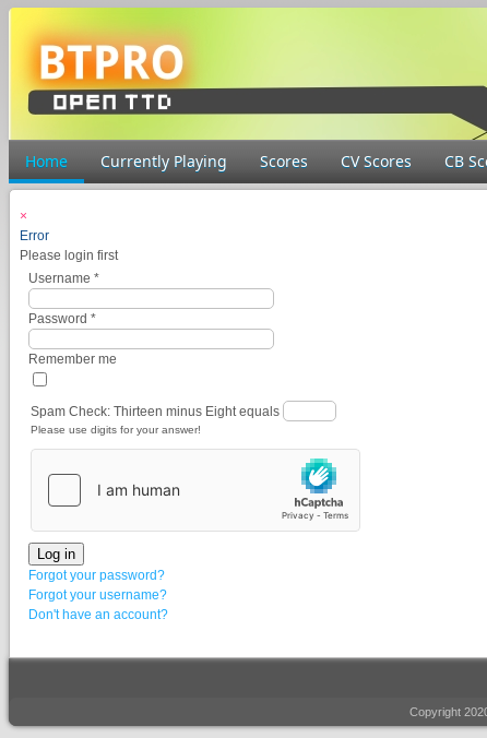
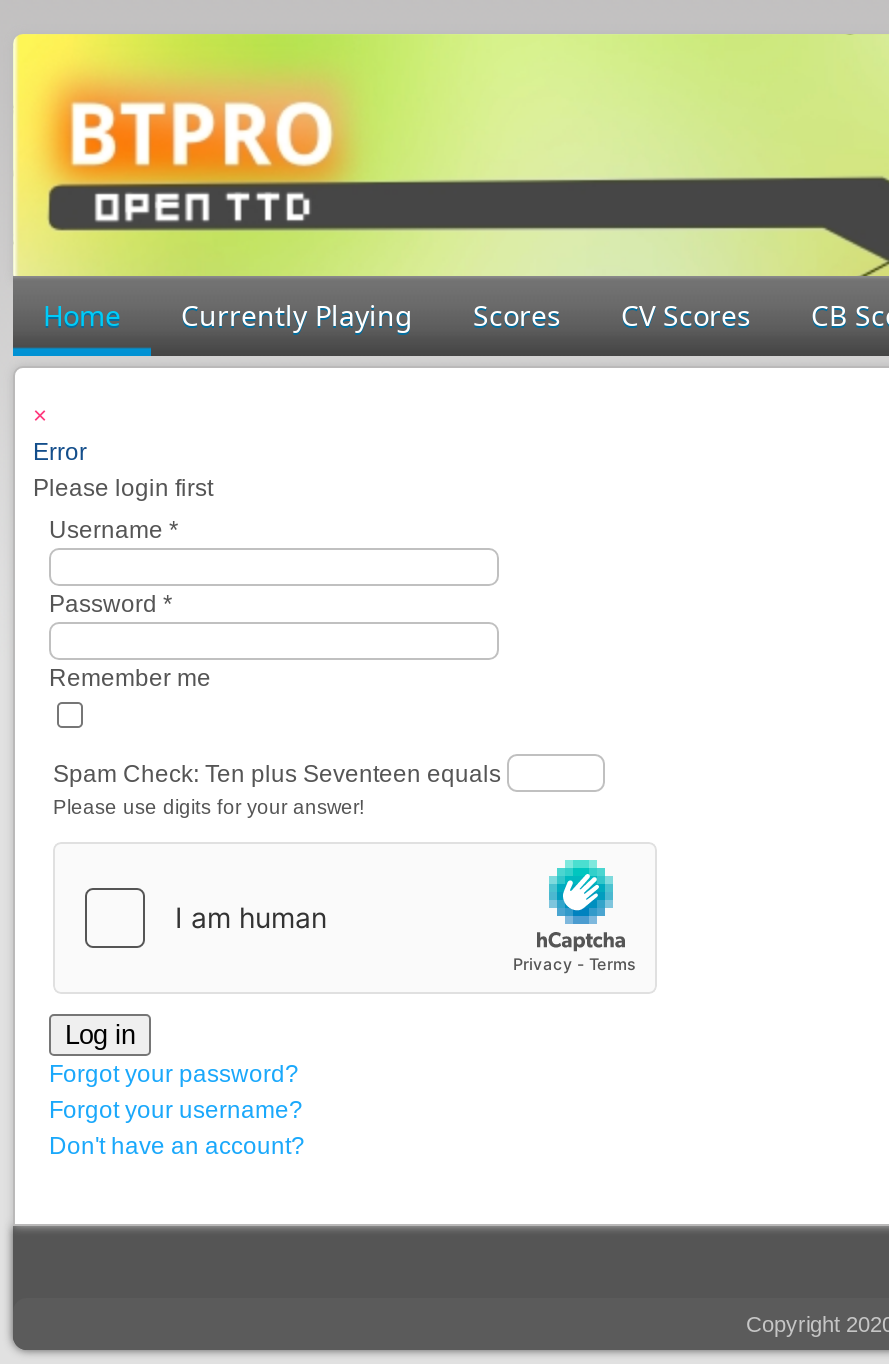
[31,404,283,419] Spam Check: Thirteen minus Eight equals -> [53,760,507,788] Spam Check: Ten plus Seventeen equals

